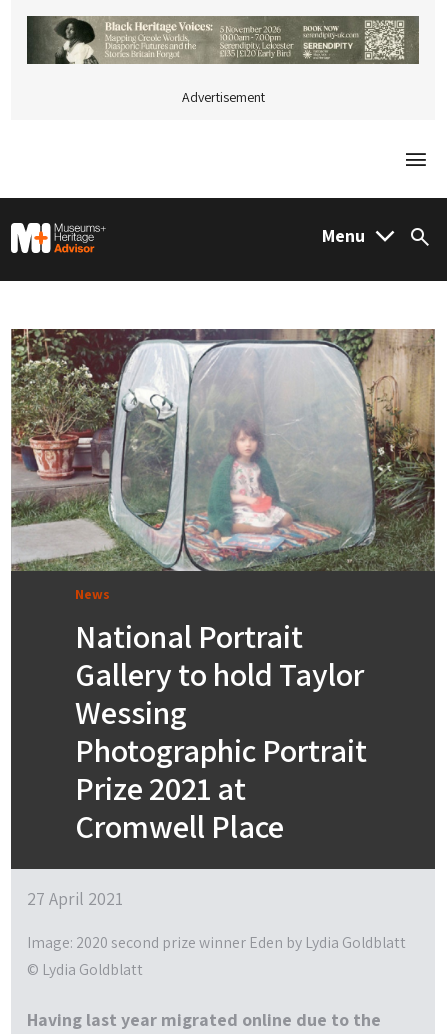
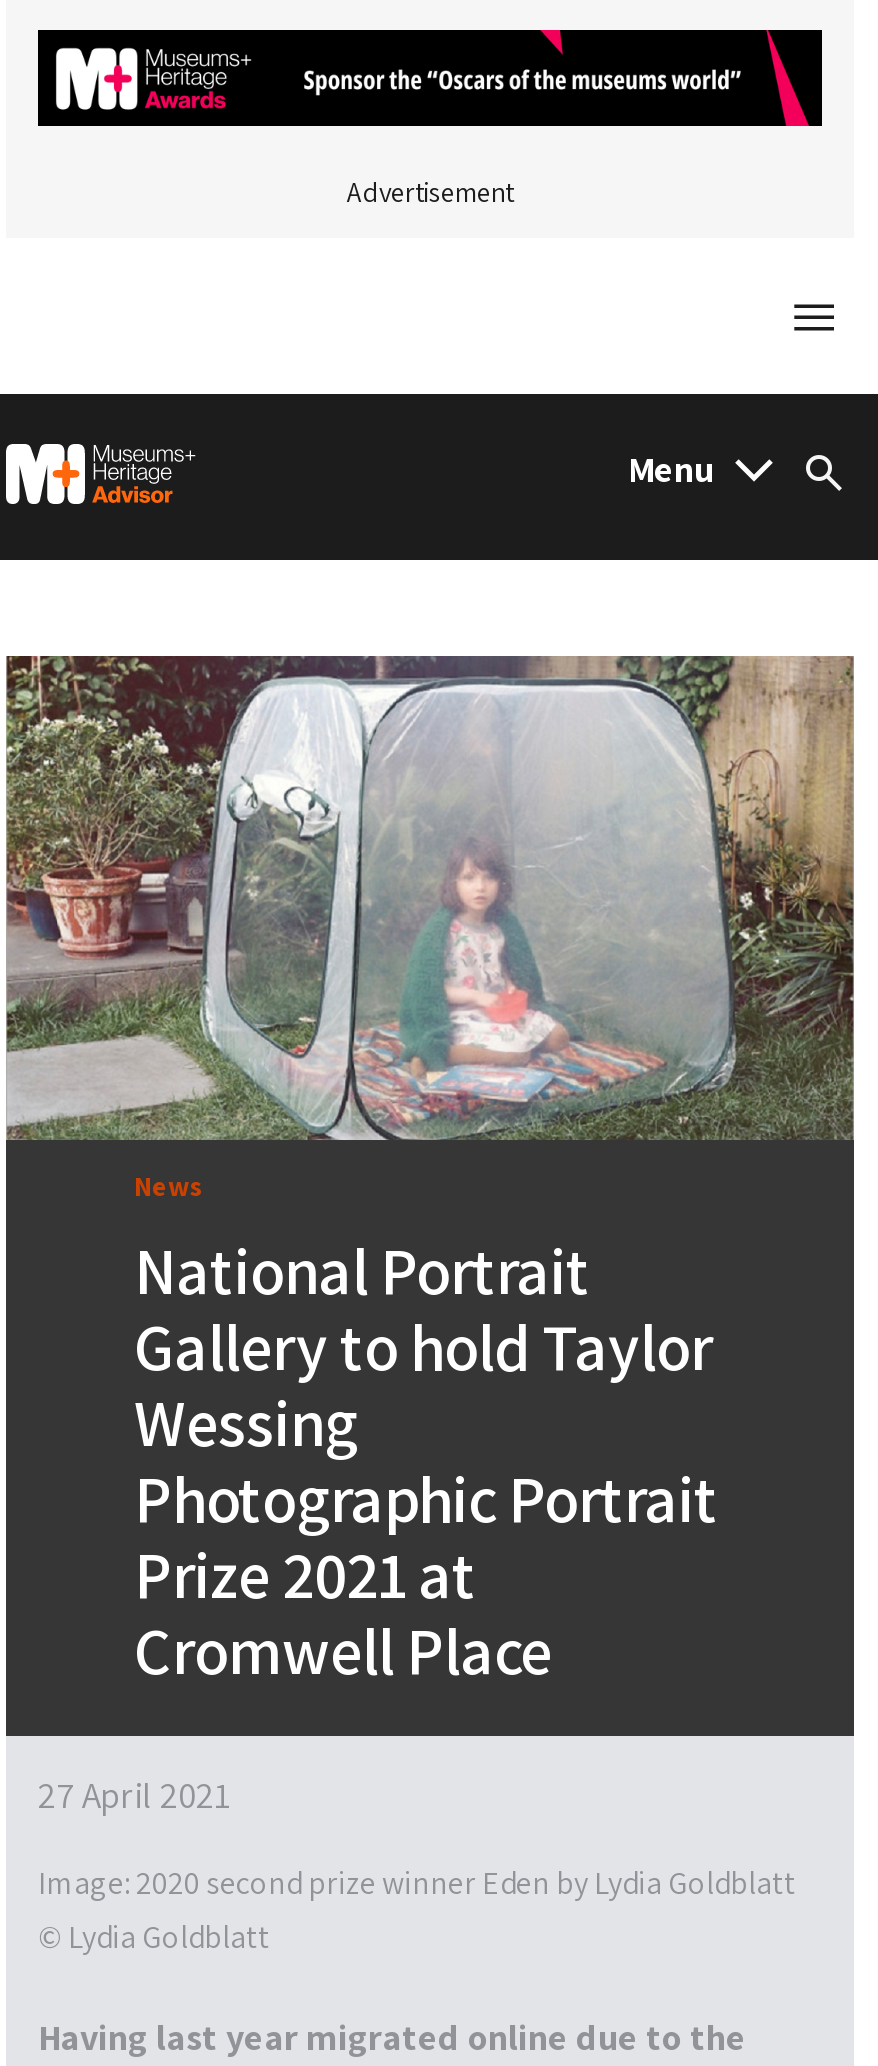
[27,15,420,65] [image] -> [40,28,824,128] [image]

